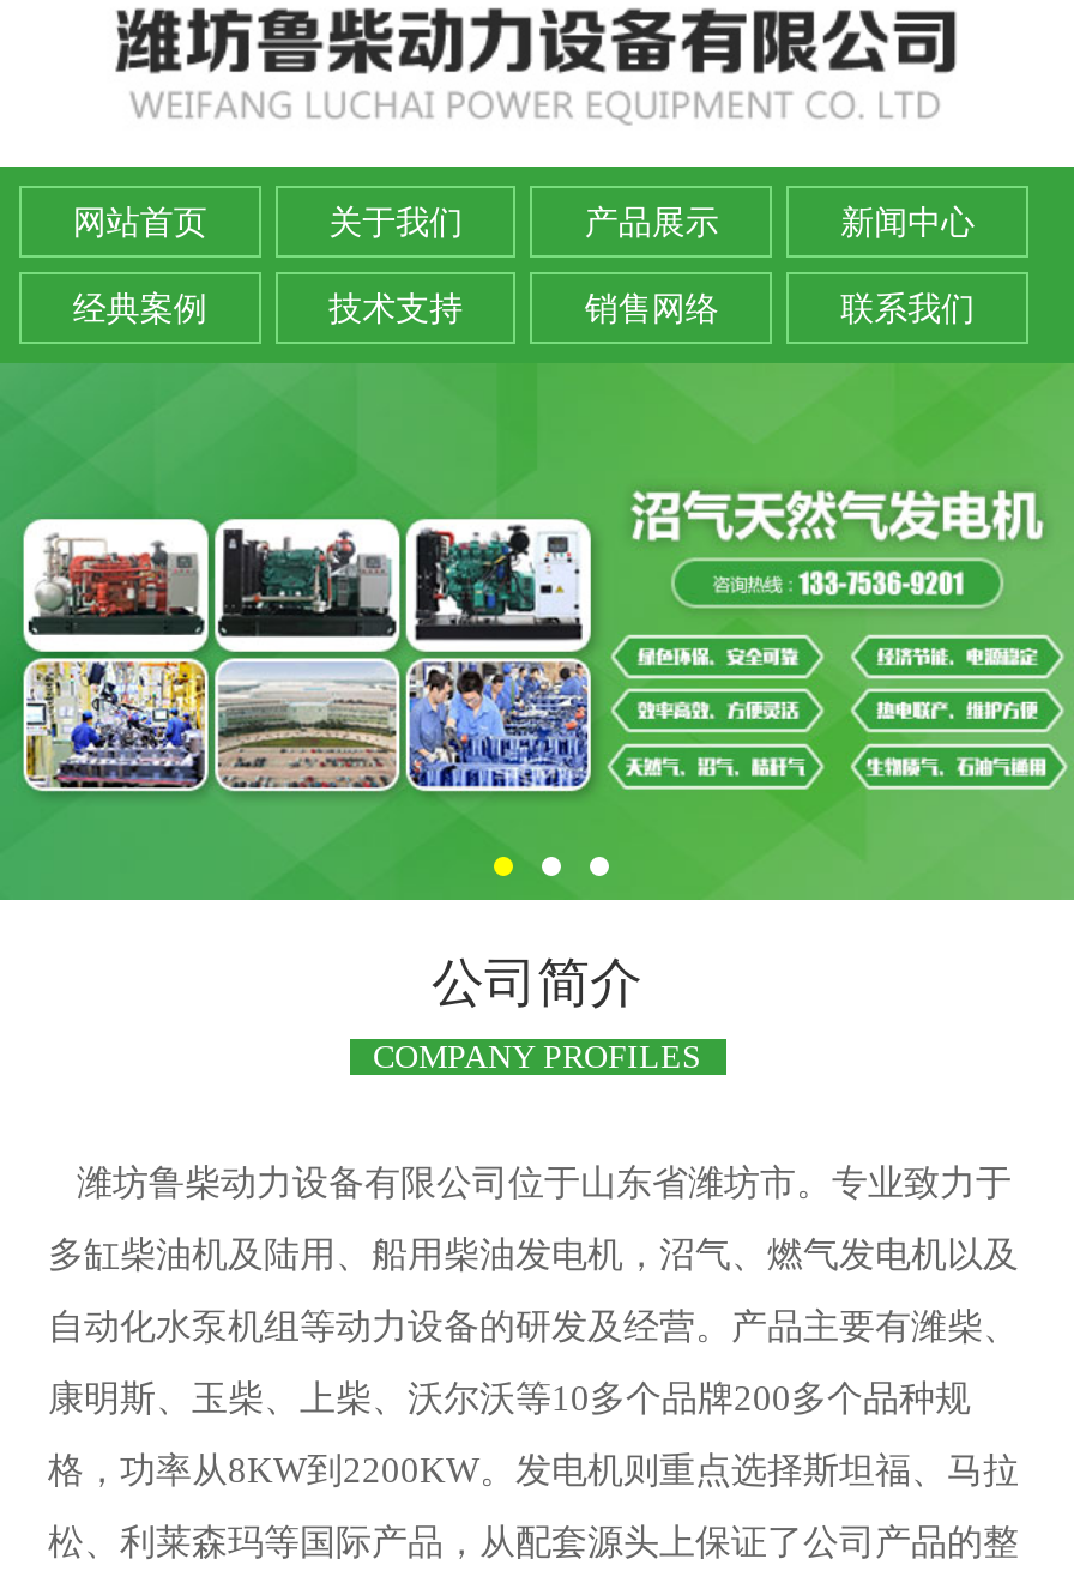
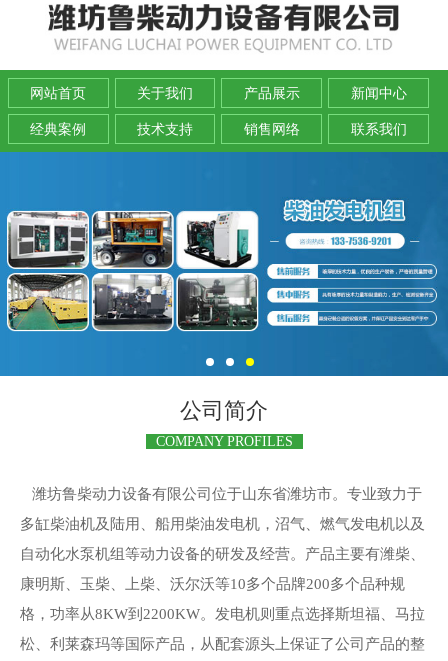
[7,363,1067,902] [image] -> [3,151,445,377] [image]

